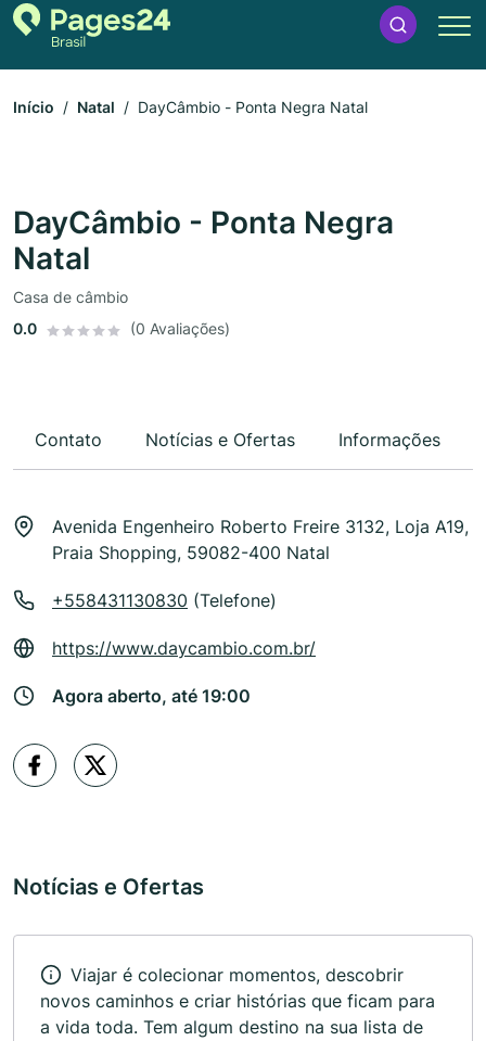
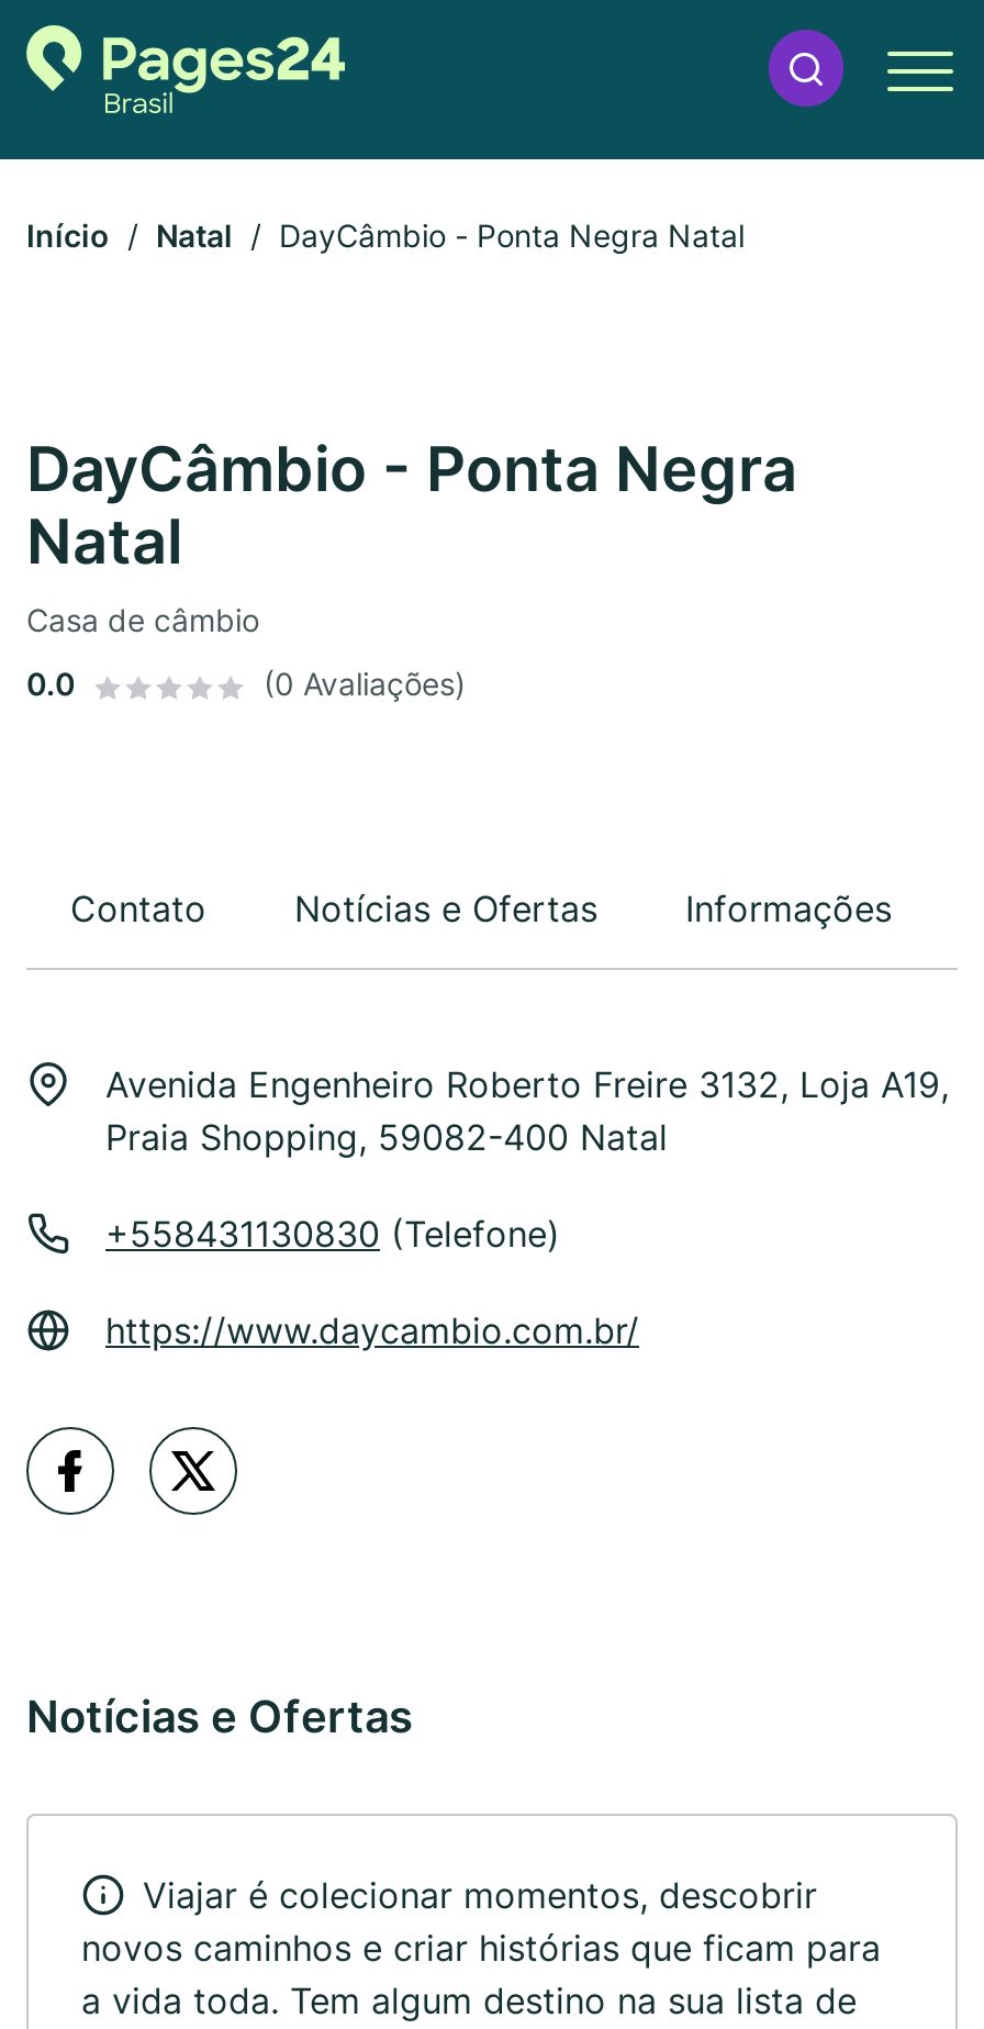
[52,685,251,707] Agora aberto, até 19:00 -> none

